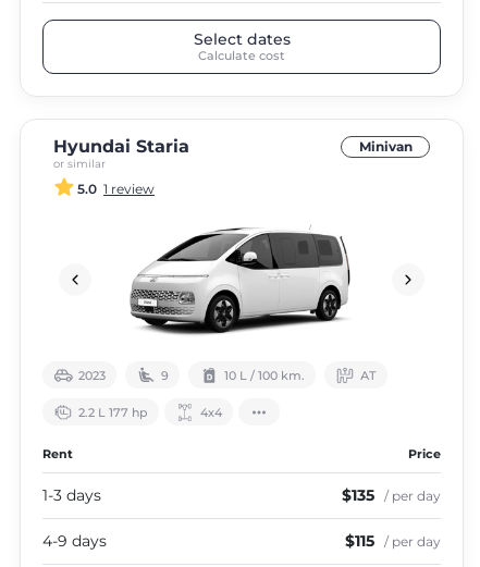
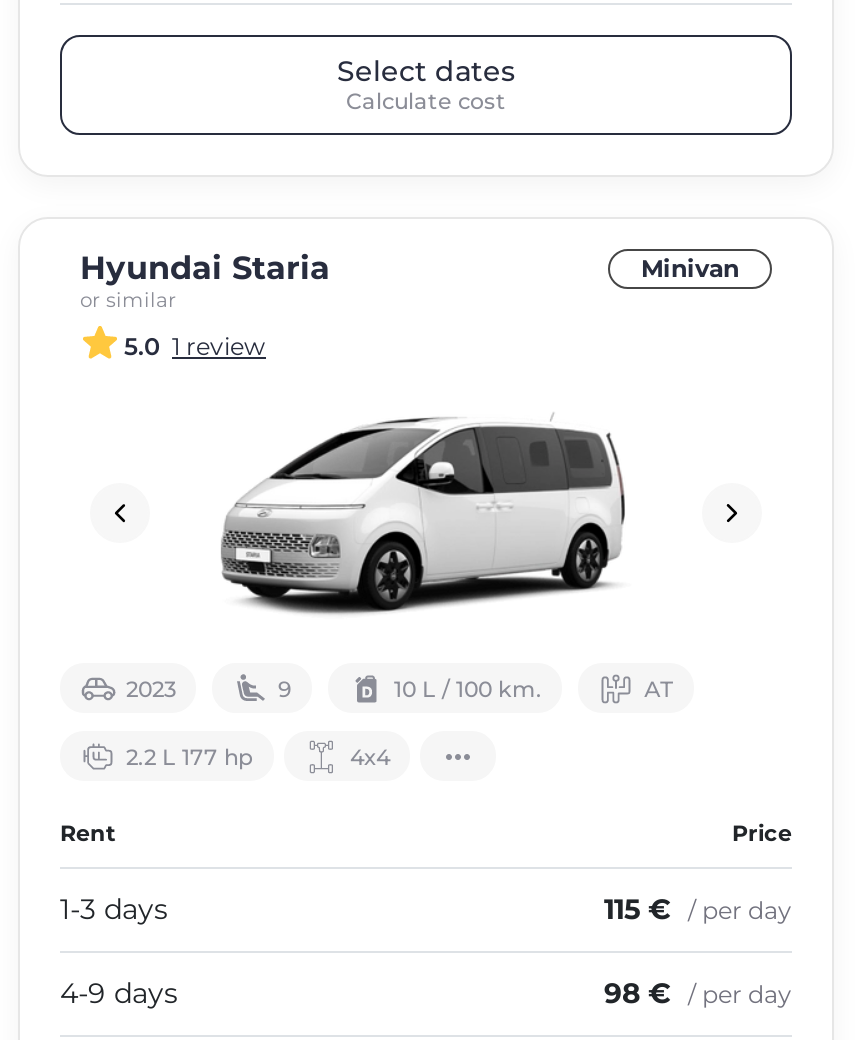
[342,485,441,505] $135 / per day -> [604,891,792,927] 115 € / per day
[345,531,441,551] $115 / per day -> [604,975,792,1011] 98 € / per day

